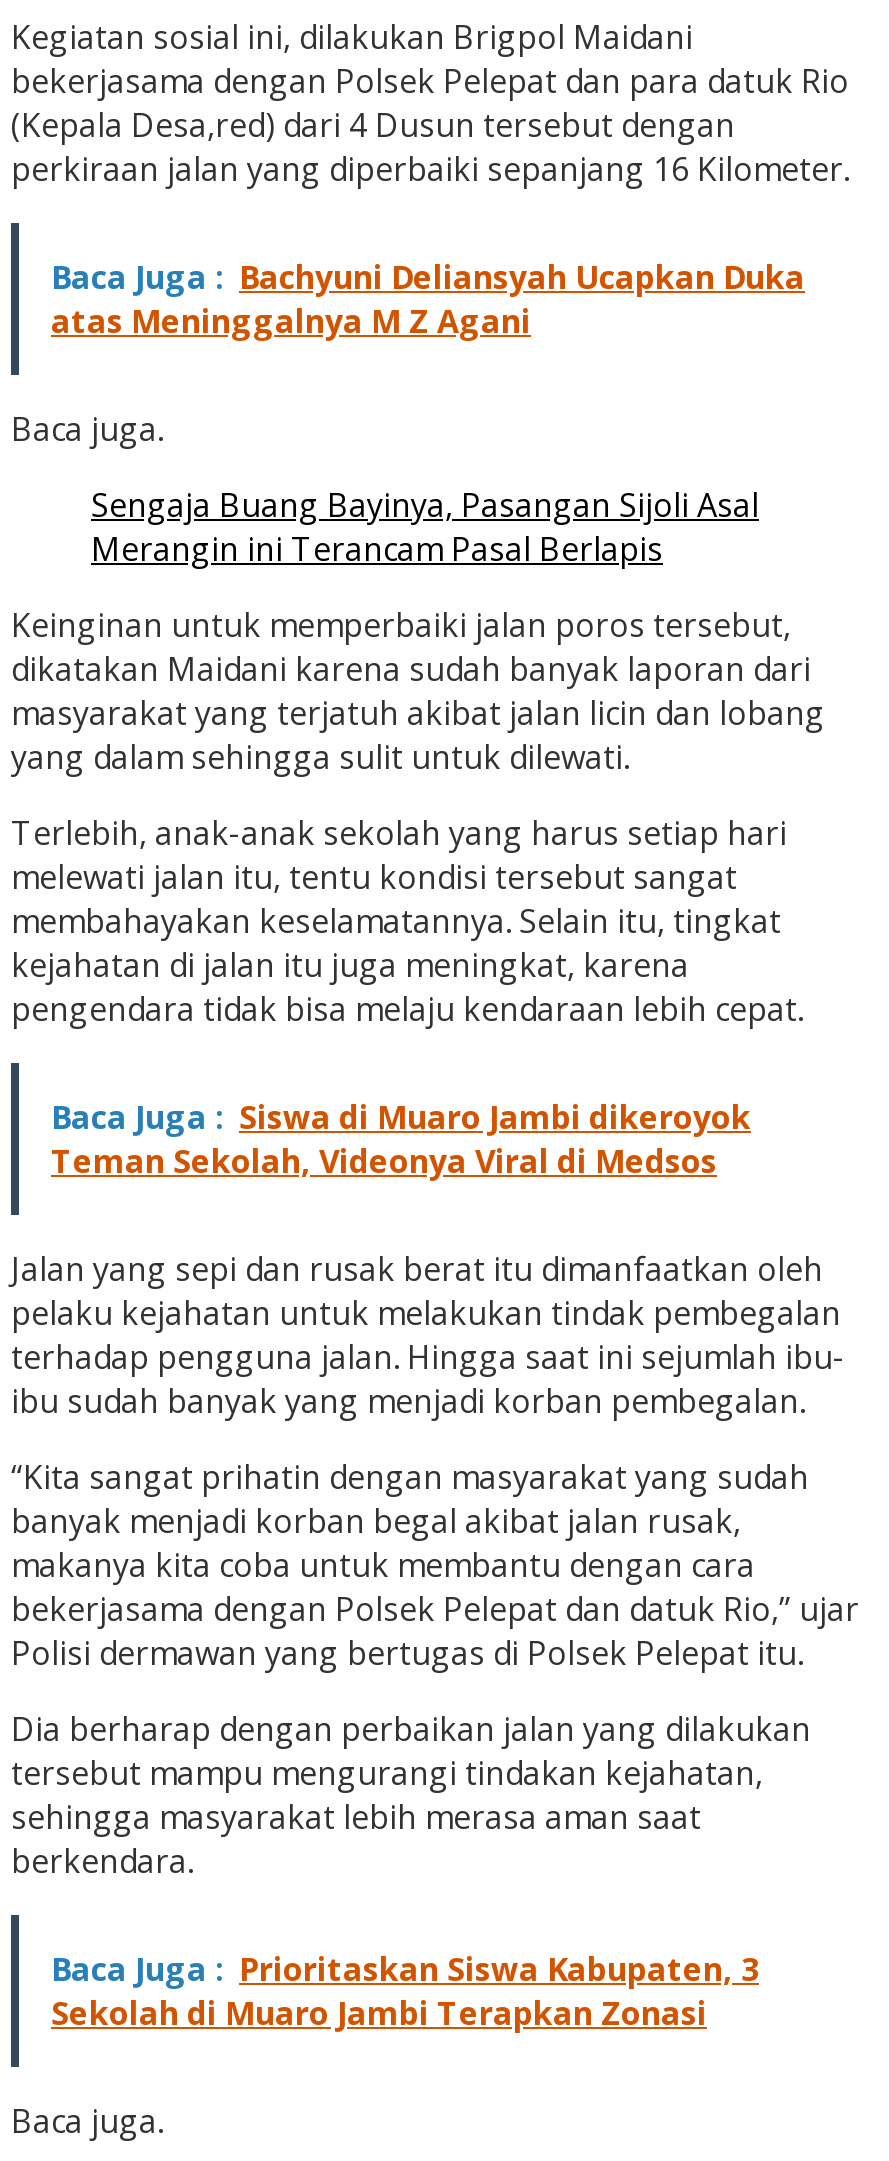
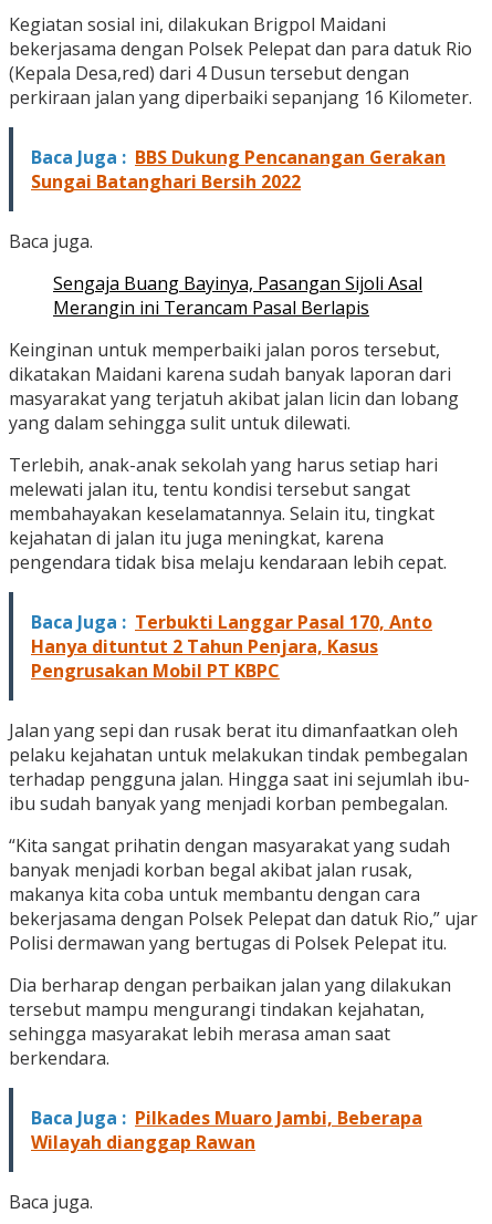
[51,255,805,343] Baca Juga : Bachyuni Deliansyah Ucapkan Duka | atas Meninggalnya M Z Agani -> [31,145,446,194] Baca Juga : BBS Dukung Pencanangan Gerakan | Sungai Batanghari Bersih 2022
[51,1095,751,1183] Baca Juga : Siswa di Muaro Jambi dikeroyok | Teman Sekolah, Videonya Viral di Medsos -> [31,610,432,683] Baca Juga : Terbukti Langgar Pasal 170, Anto | Hanya dituntut 2 Tahun Penjara, Kasus | Pengrusakan Mobil PT KBPC
[51,1947,759,2035] Baca Juga : Prioritaskan Siswa Kabupaten, 3 | Sekolah di Muaro Jambi Terapkan Zonasi -> [31,1106,422,1154] Baca Juga : Pilkades Muaro Jambi, Beberapa | Wilayah dianggap Rawan

